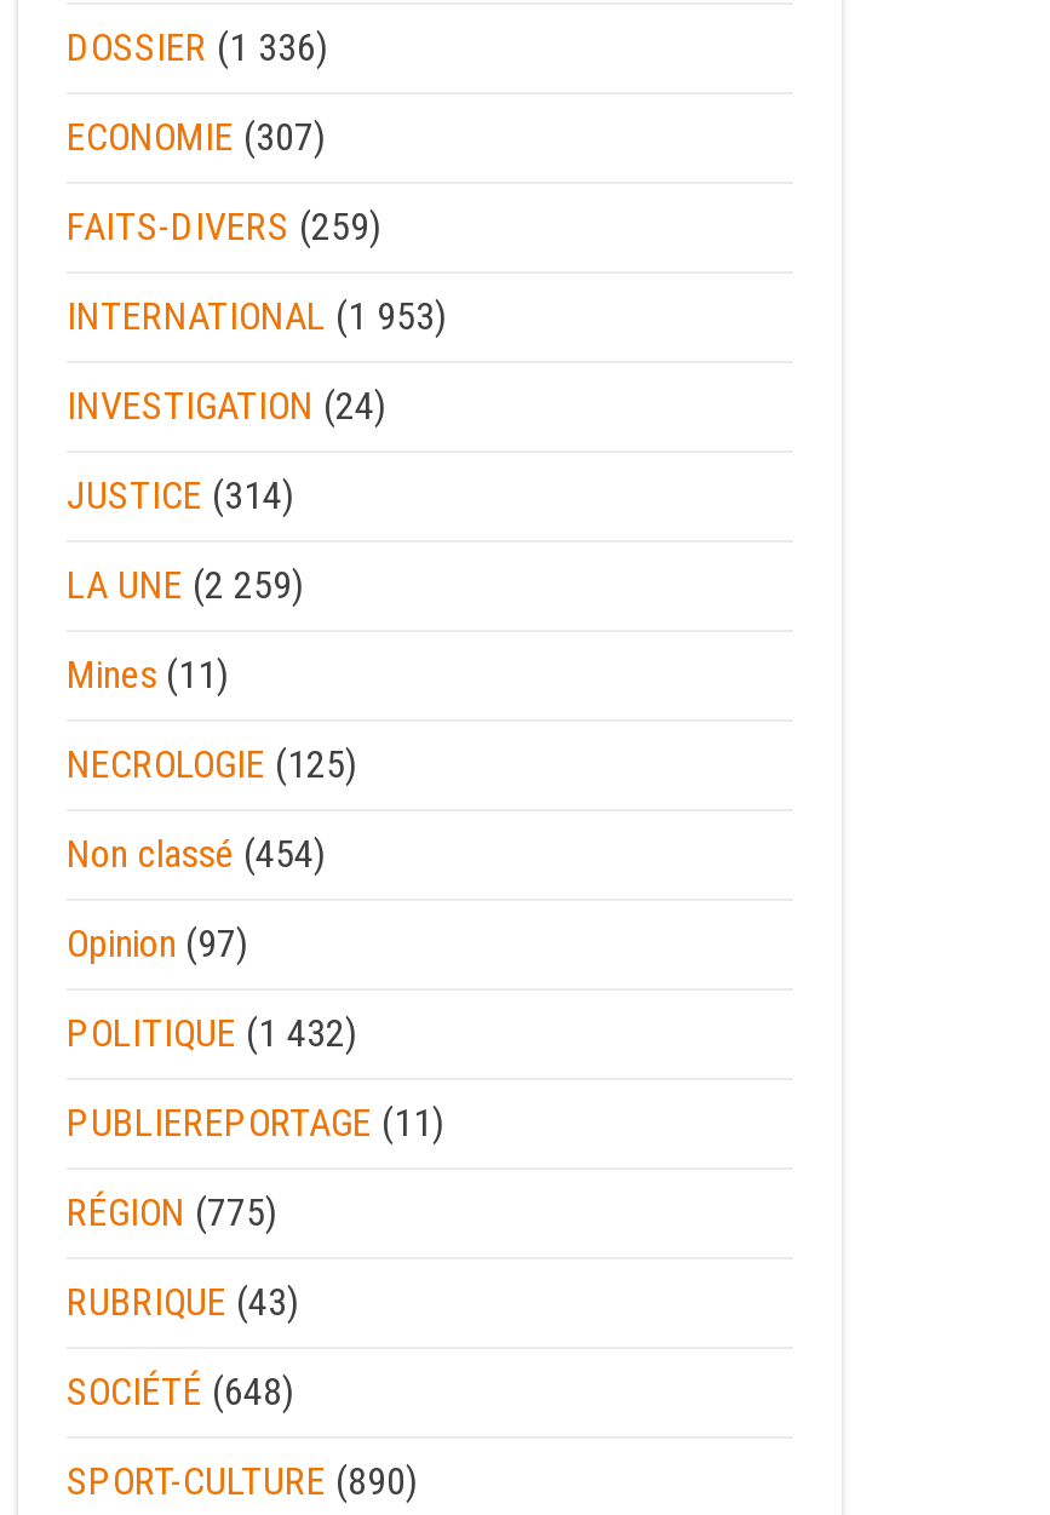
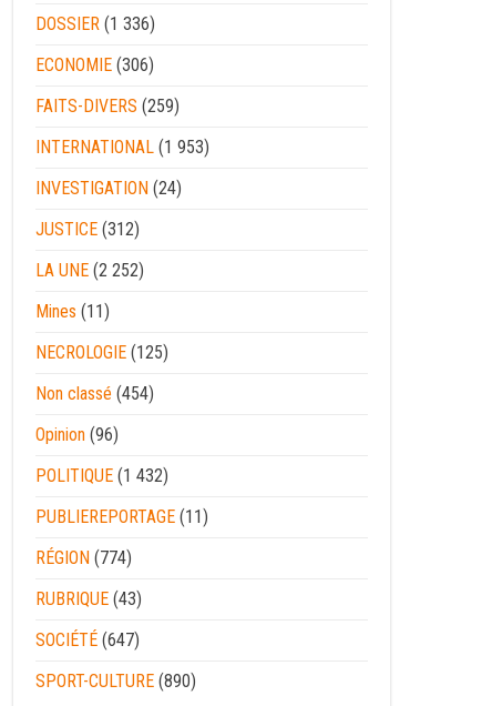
[67,114,326,160] ECONOMIE (307) -> [35,55,154,76] ECONOMIE (306)
[67,472,294,518] JUSTICE (314) -> [35,219,140,240] JUSTICE (312)
[67,562,304,608] LA UNE (2 259) -> [35,260,144,281] LA UNE (2 252)
[67,920,248,966] Opinion (97) -> [35,424,119,446] Opinion (96)
[67,1189,277,1235] RÉGION (775) -> [35,548,132,569] RÉGION (774)
[67,1368,294,1414] SOCIÉTÉ (648) -> [35,630,140,651] SOCIÉTÉ (647)

